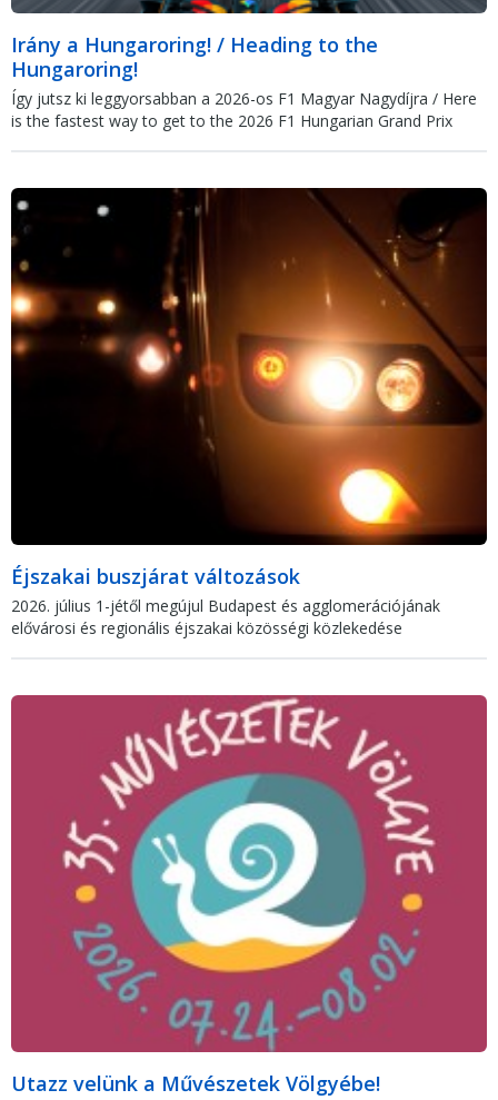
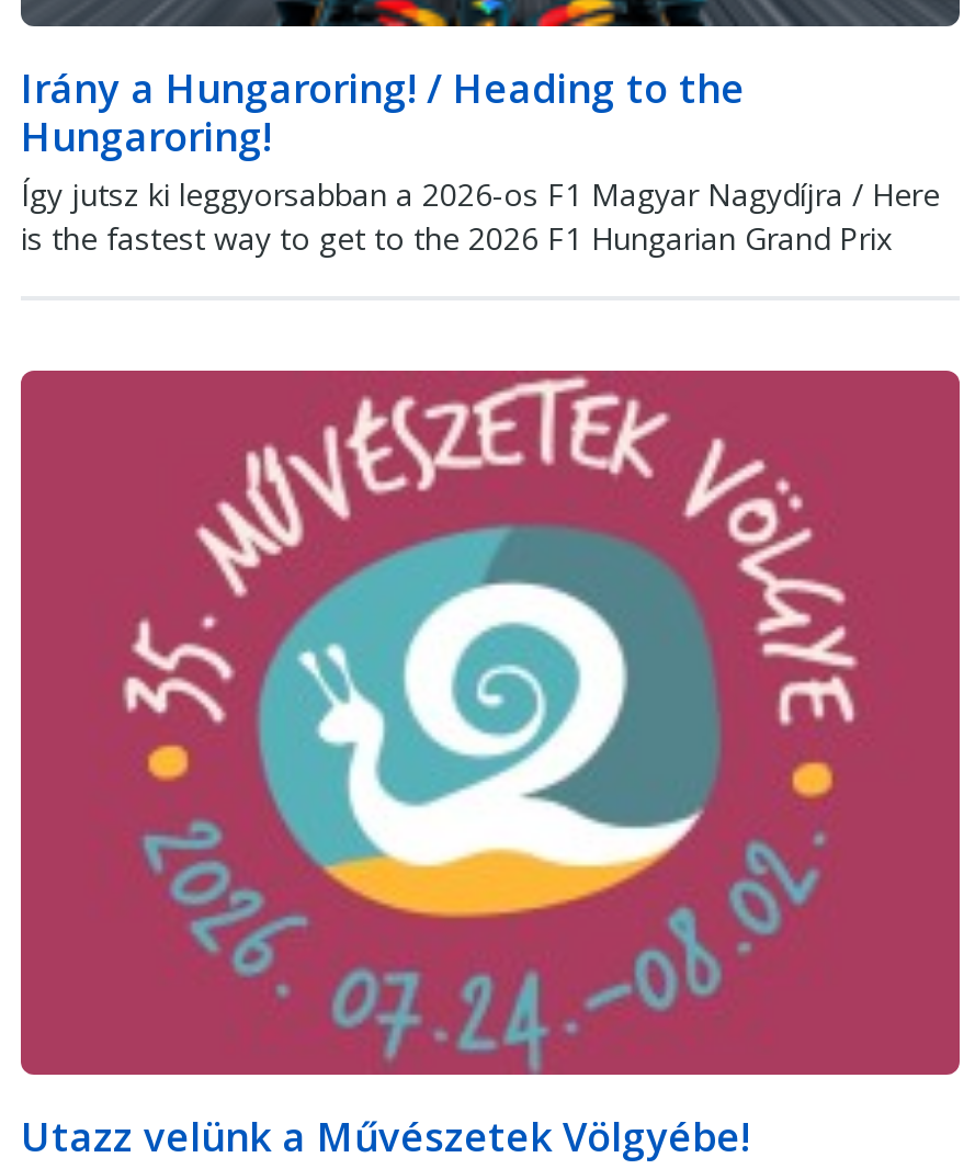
[10,187,488,639] [image] | Éjszakai buszjárat változások | 2026. július 1-jétől megújul Budapest és agglomerációjának | elővárosi és regionális éjszakai közösségi közlekedése -> none

